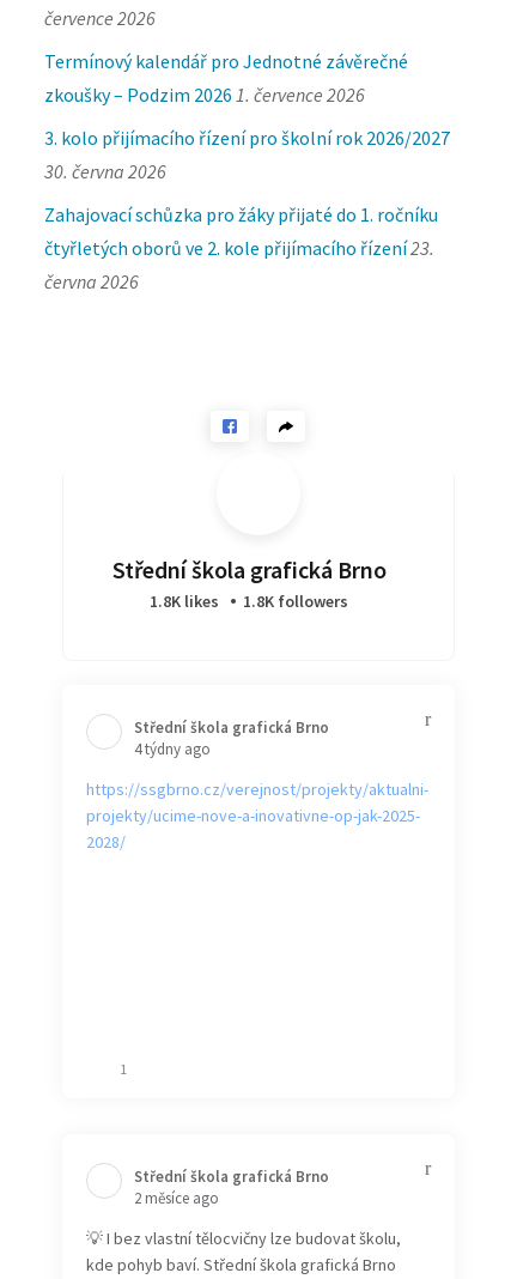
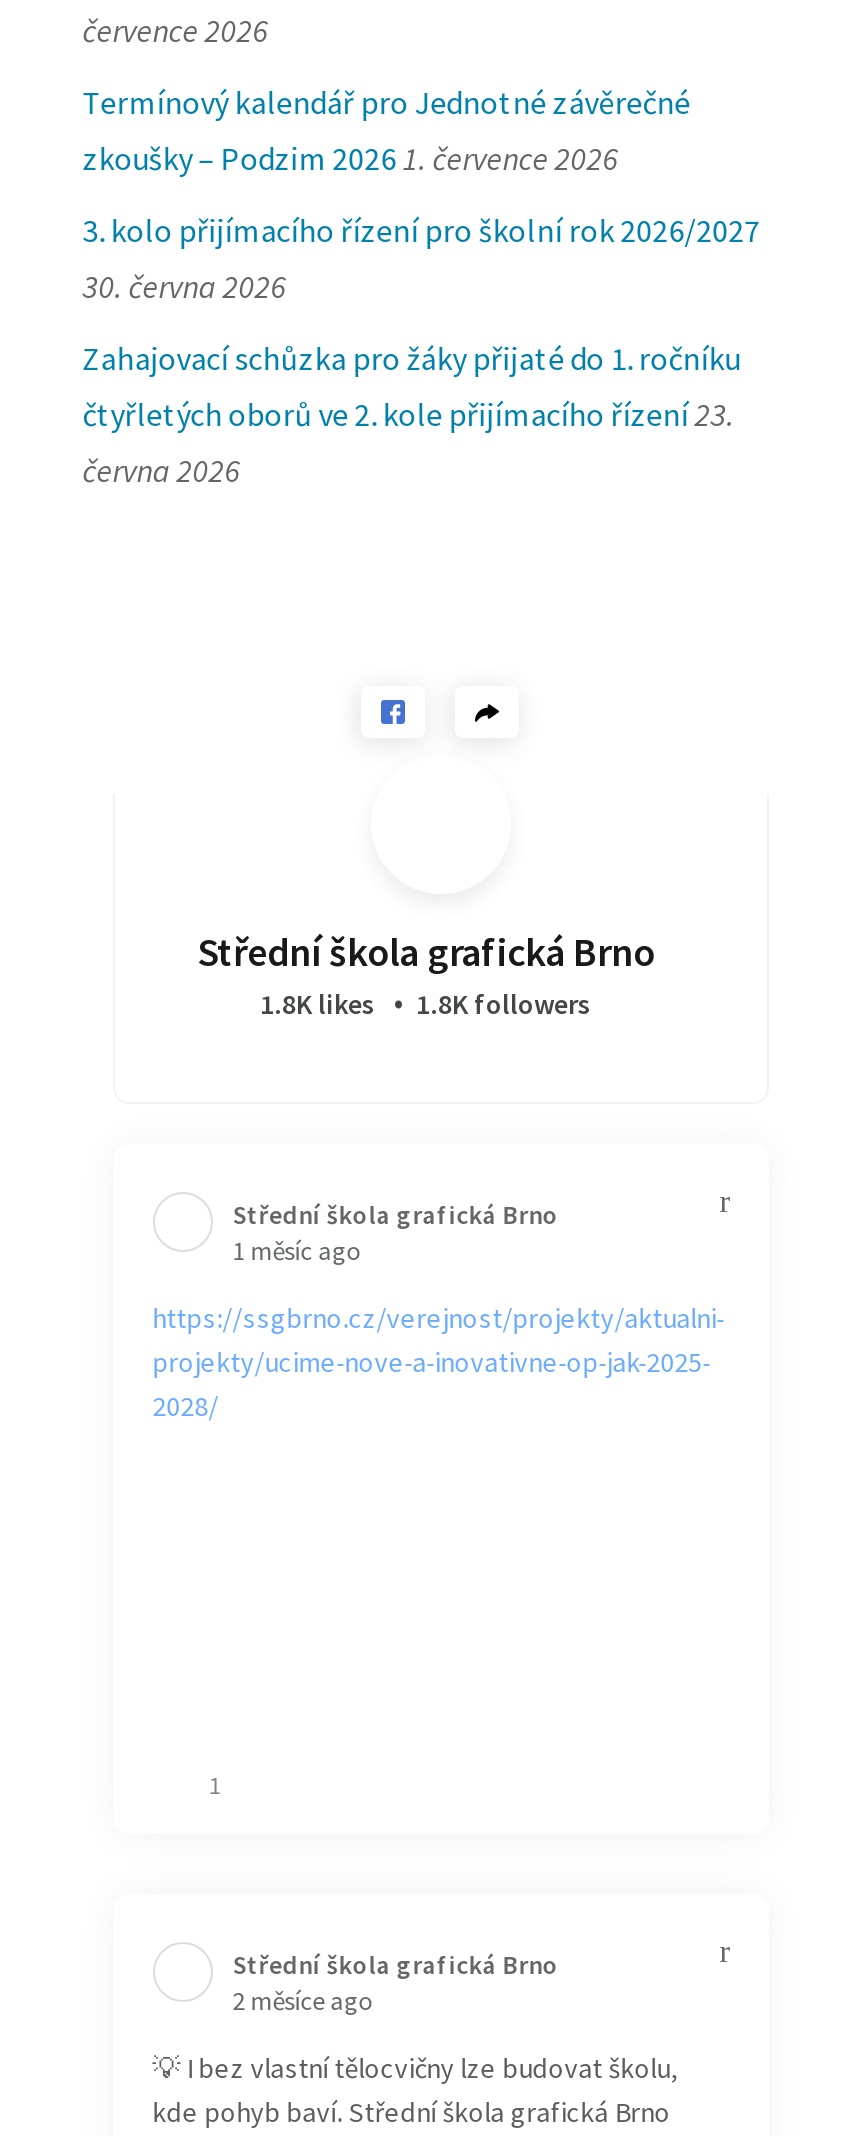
[134,739,210,759] 4 týdny ago -> [233,1233,363,1267] 1 měsíc ago

